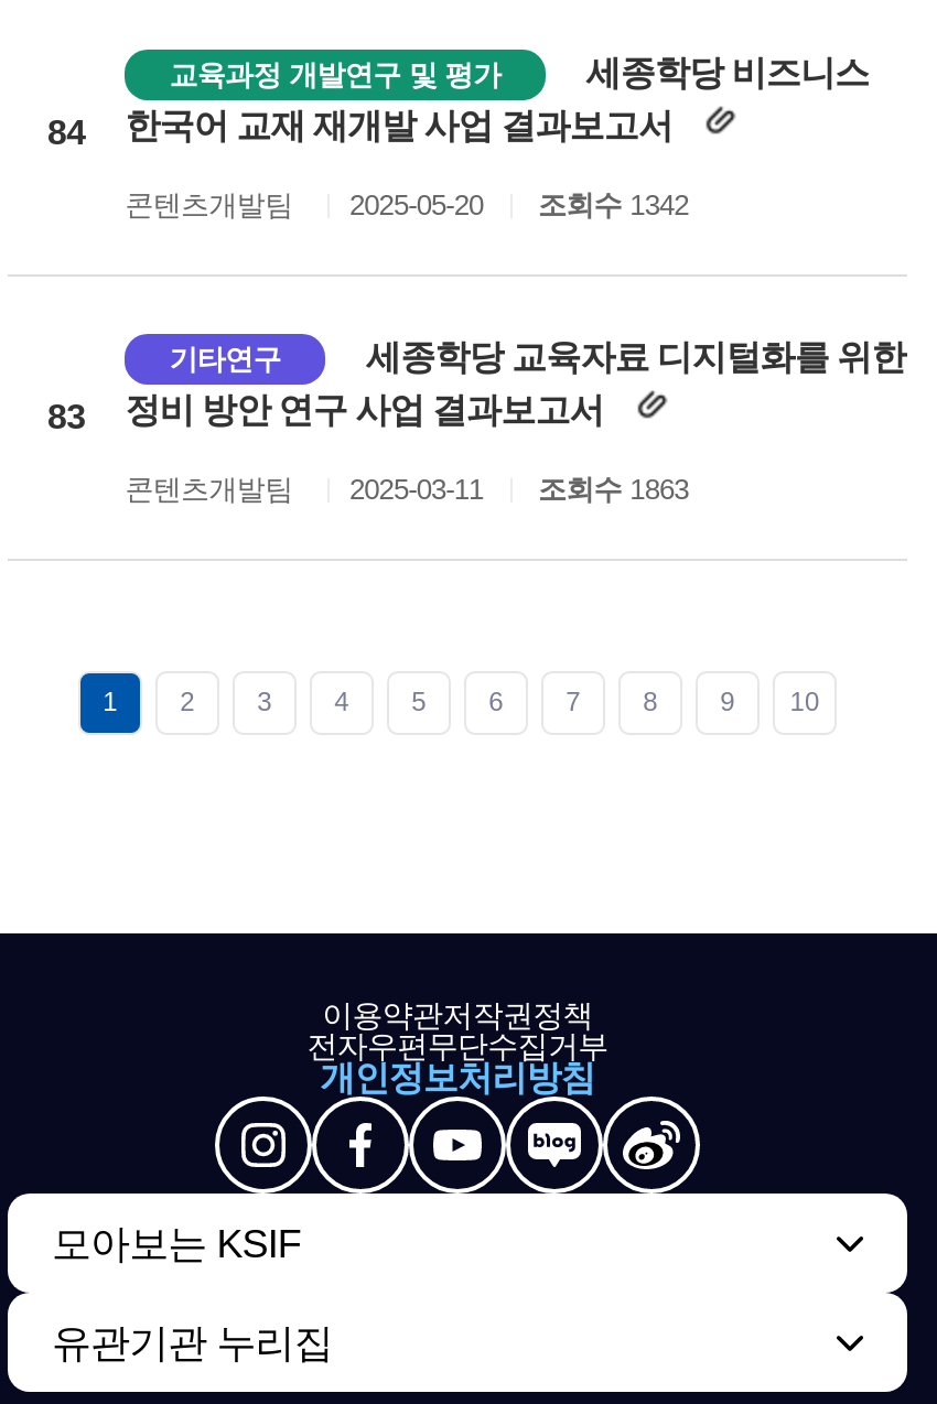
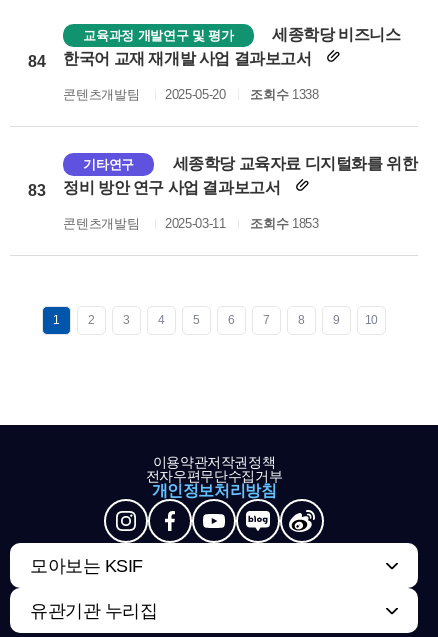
[125,188,689,222] 콘텐츠개발팀 2025-05-20 조회수 1342 -> [63,87,319,102] 콘텐츠개발팀 2025-05-20 조회수 1338
[125,473,689,506] 콘텐츠개발팀 2025-03-11 조회수 1863 -> [63,216,319,231] 콘텐츠개발팀 2025-03-11 조회수 1853

